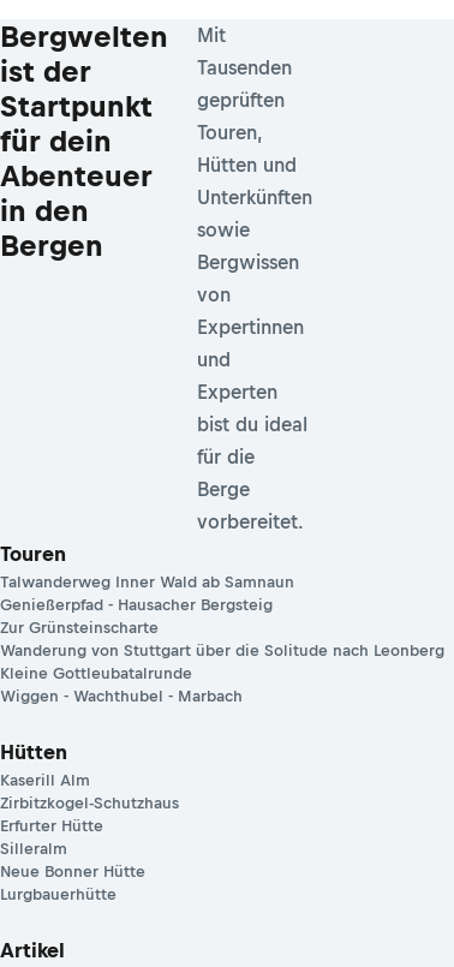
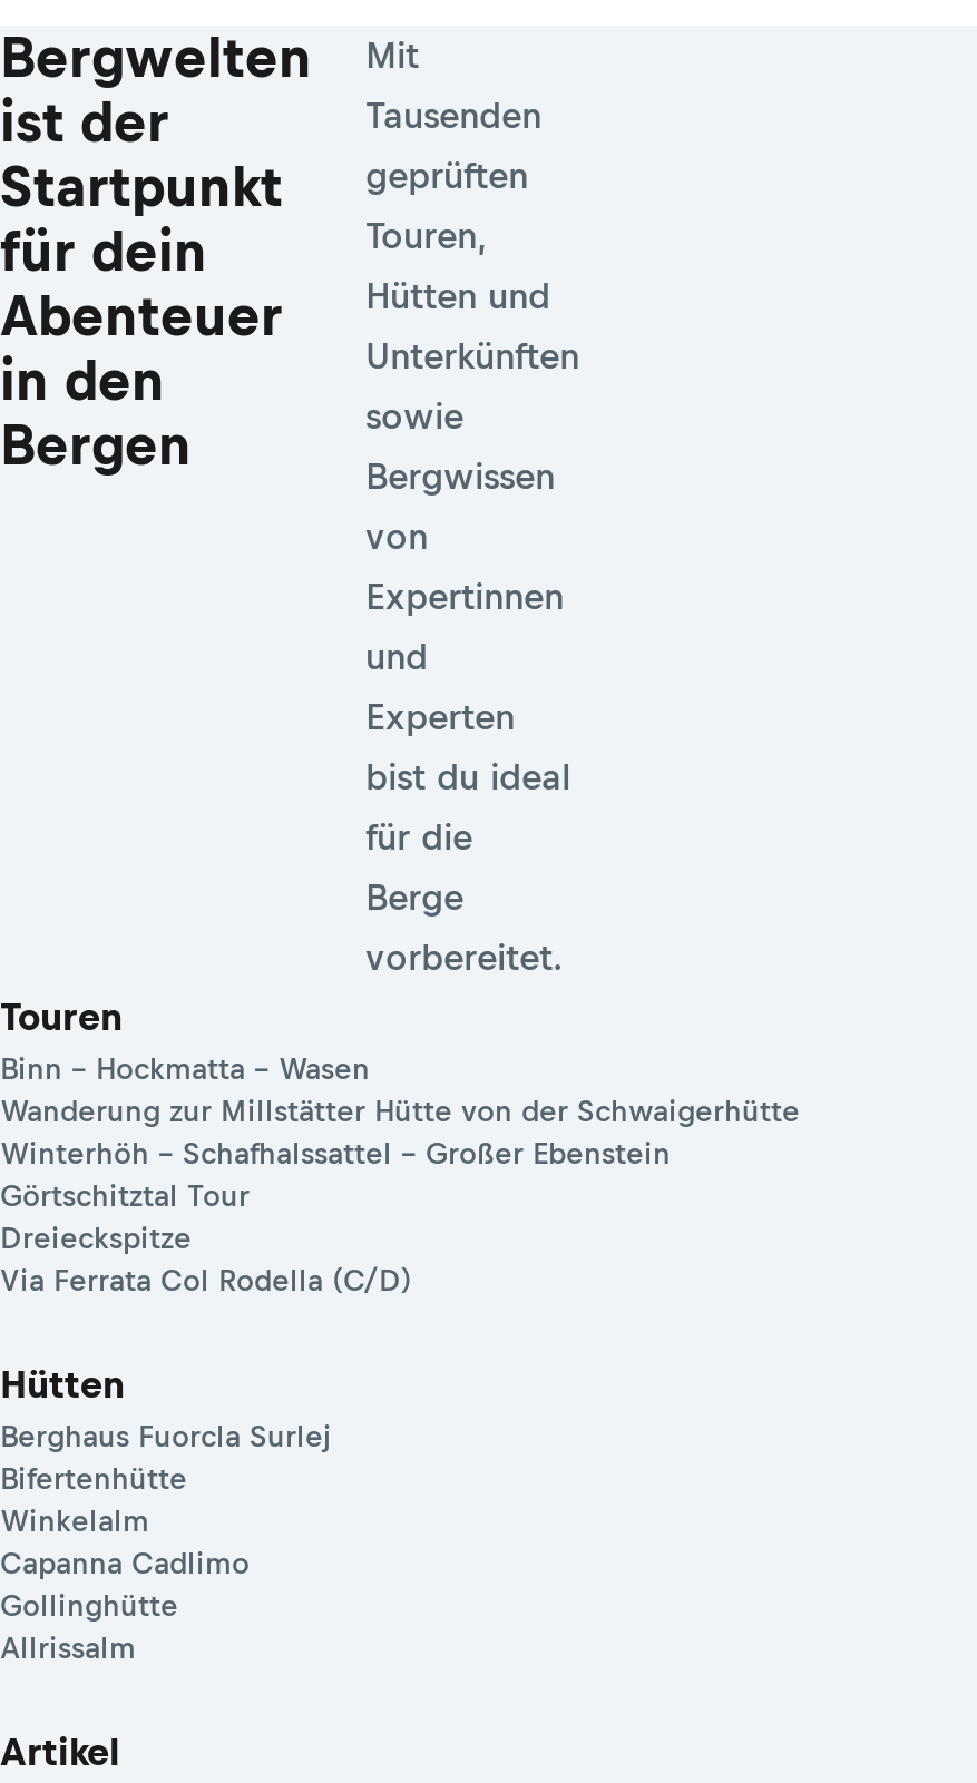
[0,573,444,705] Talwanderweg Inner Wald ab Samnaun | Genießerpfad - Hausacher Bergsteig | Zur Grünsteinscharte | Wanderung von Stuttgart über die Solitude nach Leonberg | Kleine Gottleubatalrunde | Wiggen - Wachthubel - Marbach -> [0,1052,800,1297] Binn – Hockmatta – Wasen | Wanderung zur Millstätter Hütte von der Schwaigerhütte | Winterhöh – Schafhalssattel – Großer Ebenstein | Görtschitztal Tour | Dreieckspitze | Via Ferrata Col Rodella (C/D)
[0,771,179,903] Kaserill Alm | Zirbitzkogel-Schutzhaus | Erfurter Hütte | Silleralm | Neue Bonner Hütte | Lurgbauerhütte -> [0,1420,330,1665] Berghaus Fuorcla Surlej | Bifertenhütte | Winkelalm | Capanna Cadlimo | Gollinghütte | Allrissalm

